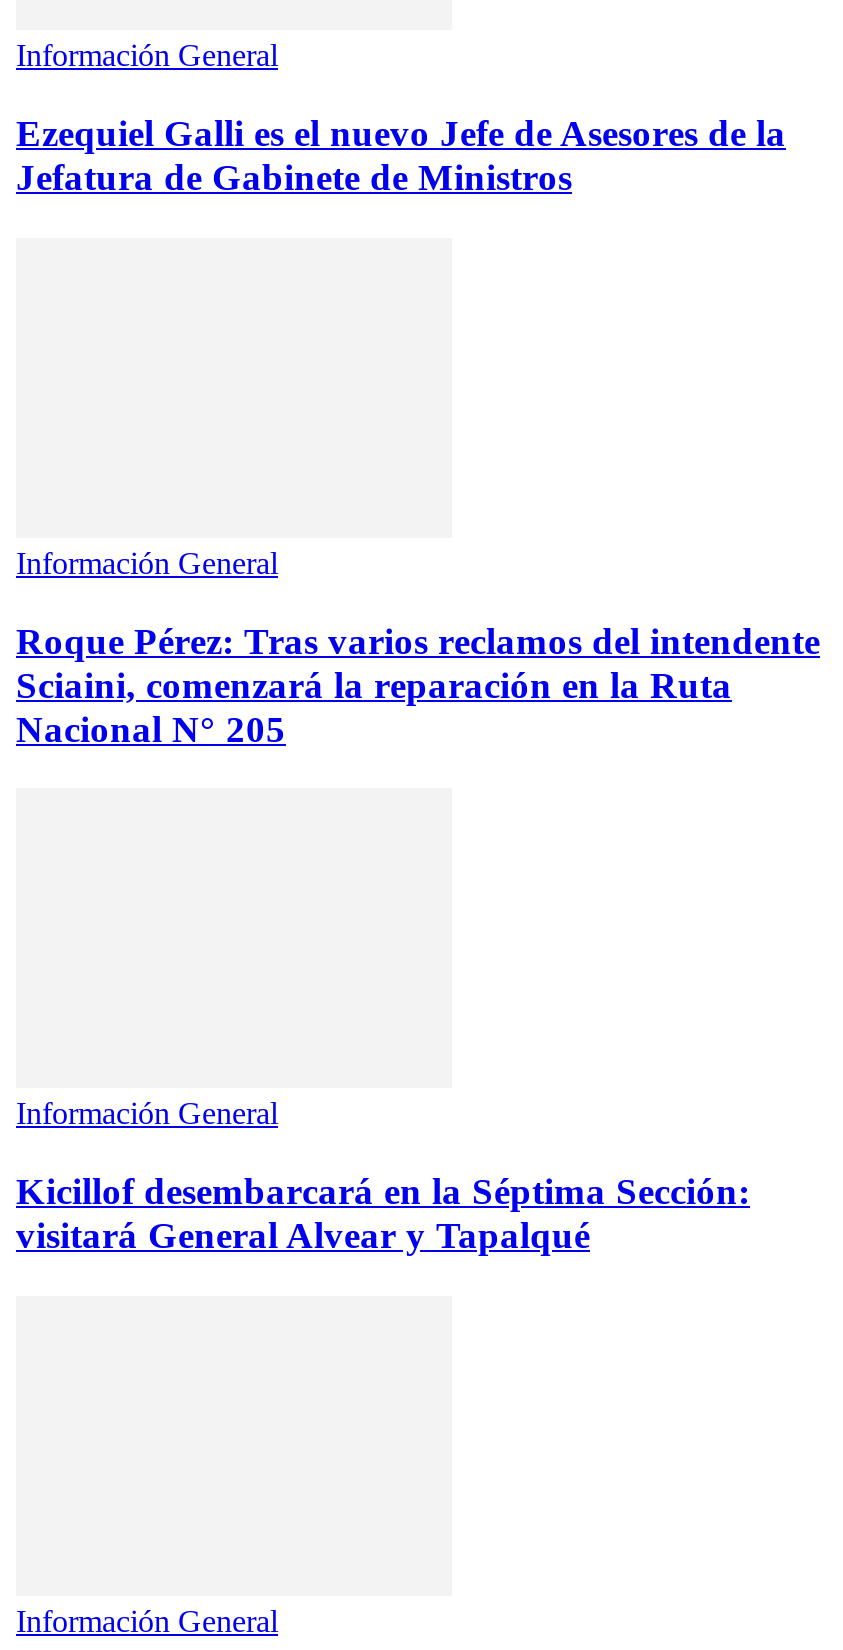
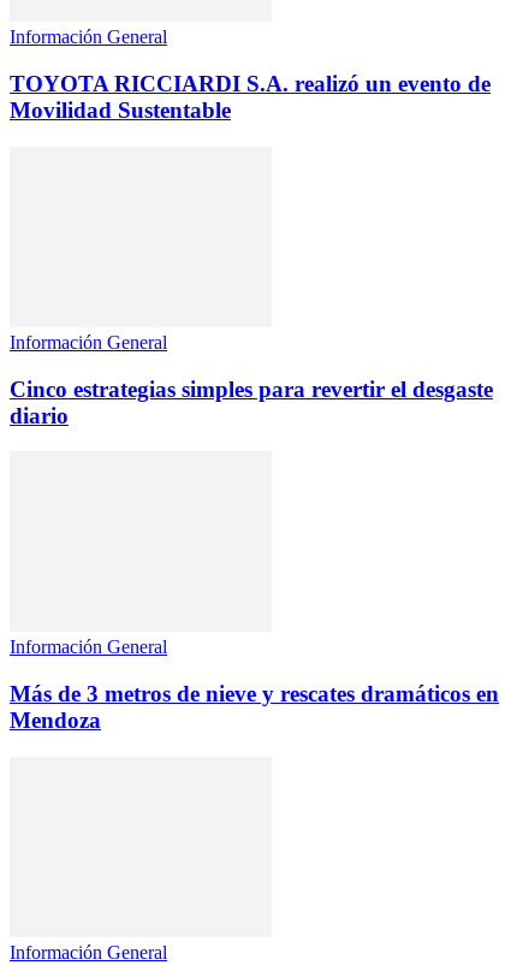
[16,112,786,198] Ezequiel Galli es el nuevo Jefe de Asesores de la | Jefatura de Gabinete de Ministros -> [10,71,491,123] TOYOTA RICCIARDI S.A. realizó un evento de | Movilidad Sustentable
[16,619,820,749] Roque Pérez: Tras varios reclamos del intendente | Sciaini, comenzará la reparación en la Ruta | Nacional N° 205 -> [10,376,493,428] Cinco estrategias simples para revertir el desgaste | diario
[16,1170,750,1256] Kicillof desembarcará en la Séptima Sección: | visitará General Alvear y Tapalqué -> [10,681,499,733] Más de 3 metros de nieve y rescates dramáticos en | Mendoza

